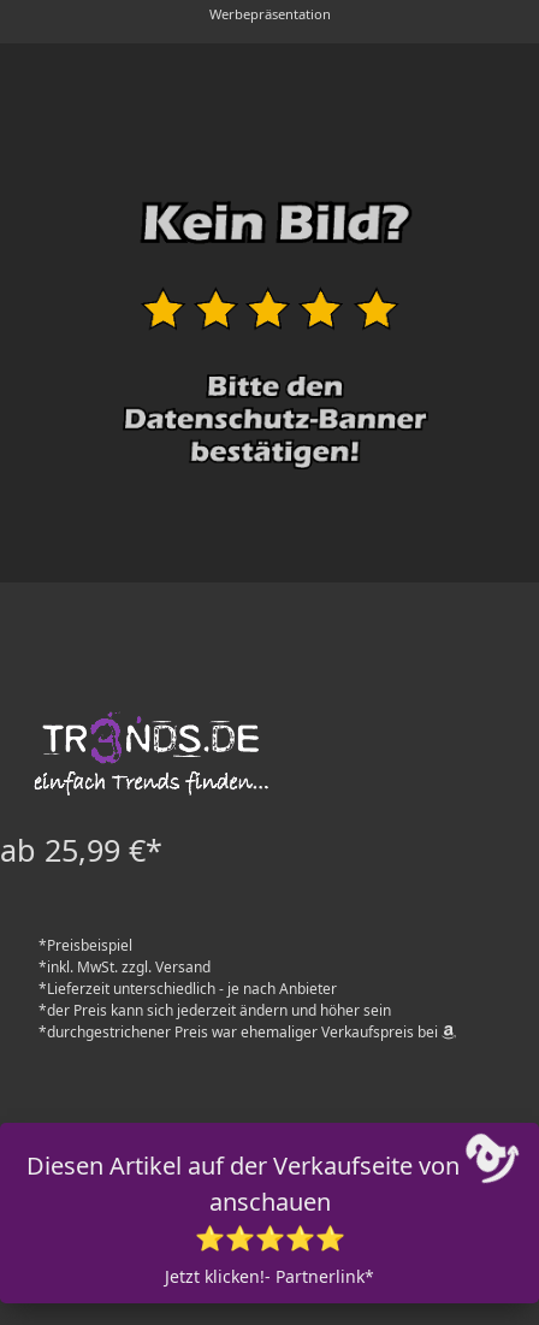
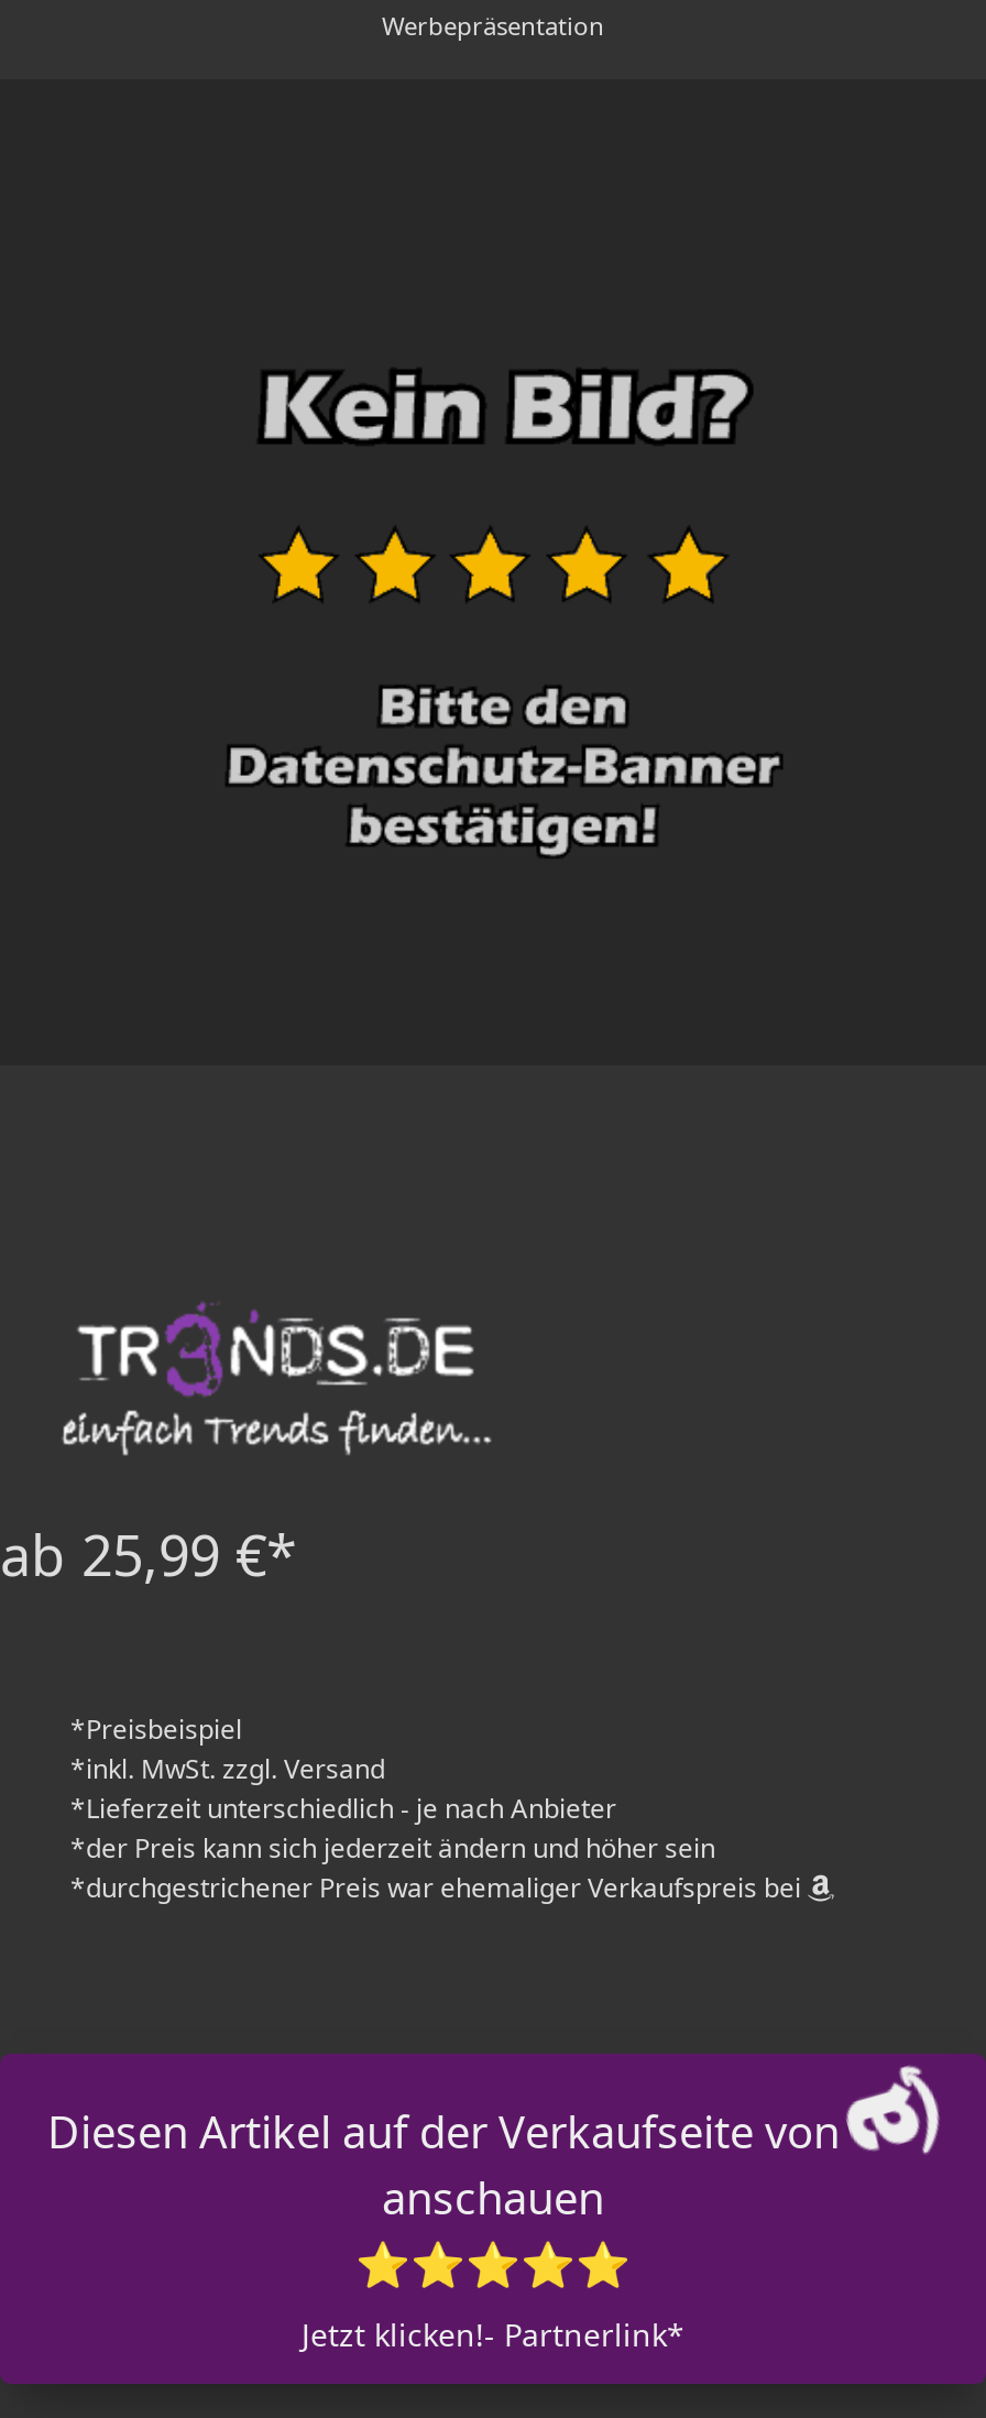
[466,1130,520,1184] [image] -> [854,2065,949,2164] [image]

